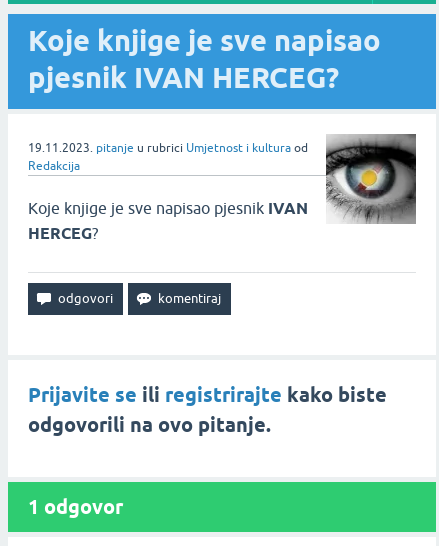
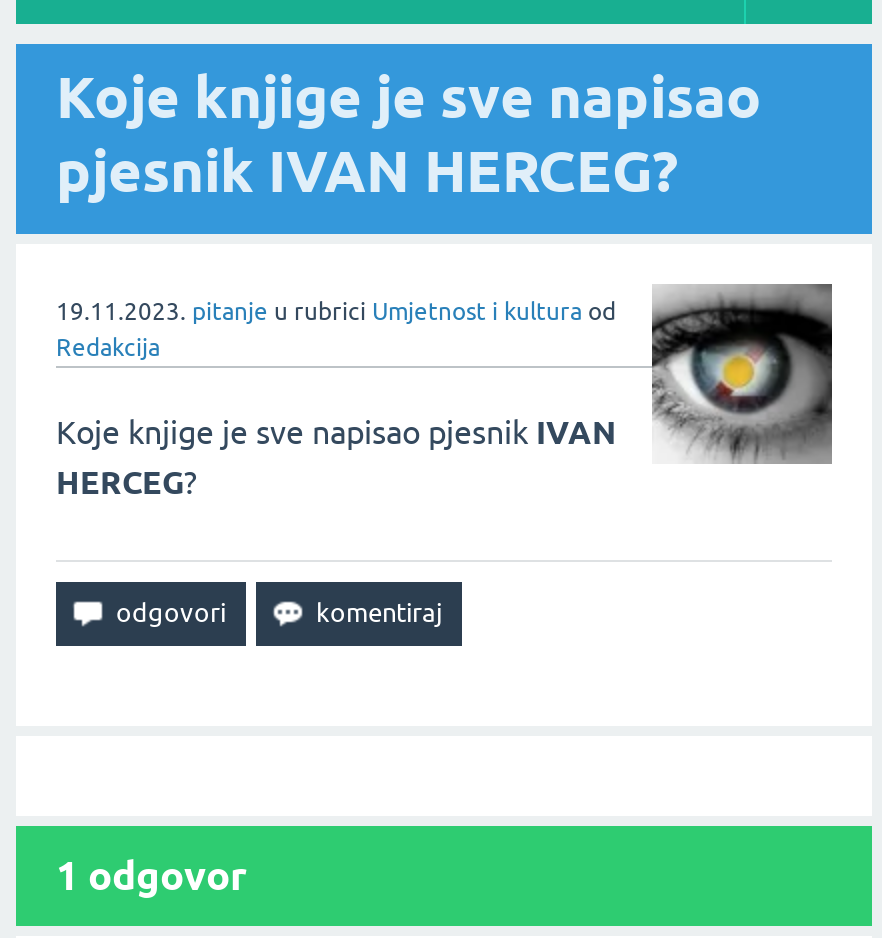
[28,383,387,437] Prijavite se ili registrirajte kako biste | odgovorili na ovo pitanje. -> none

